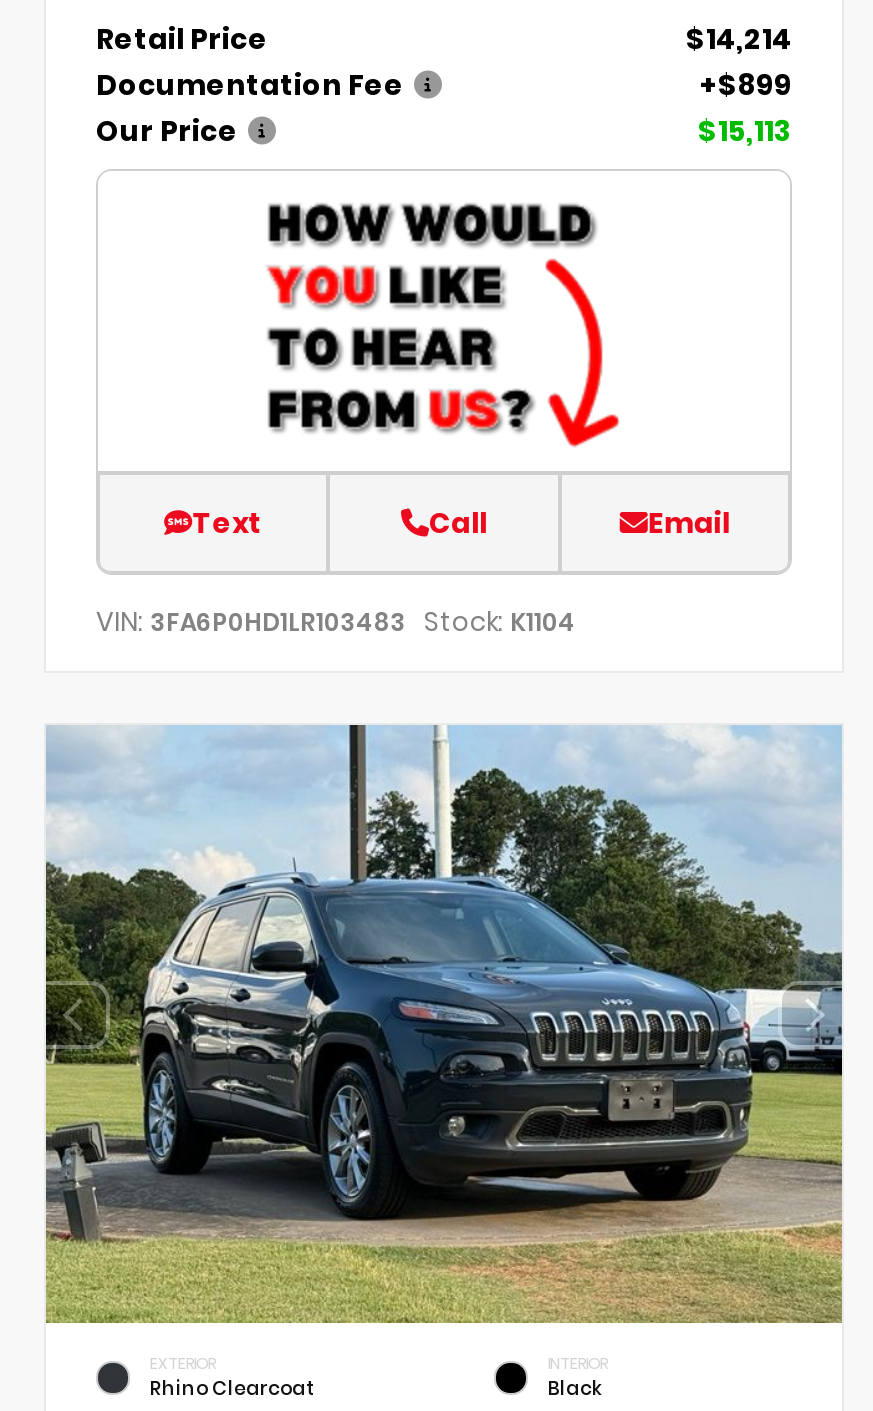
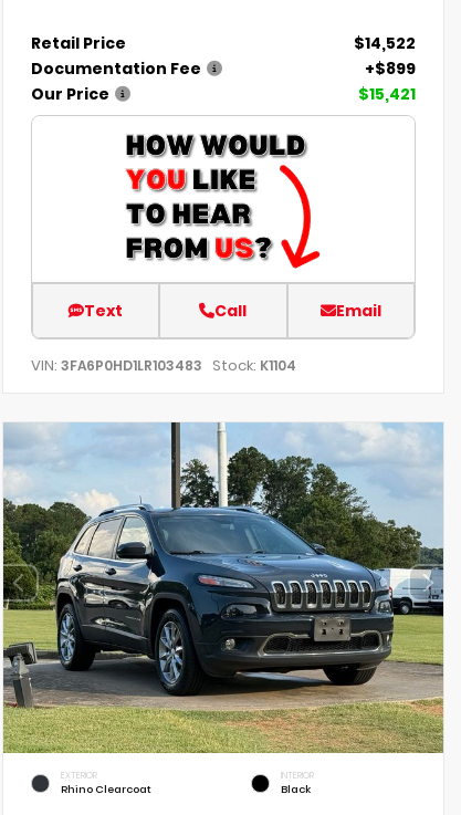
[686,18,792,58] $14,214 -> [354,32,416,54] $14,522
[698,110,792,150] $15,113 -> [358,82,416,105] $15,421

